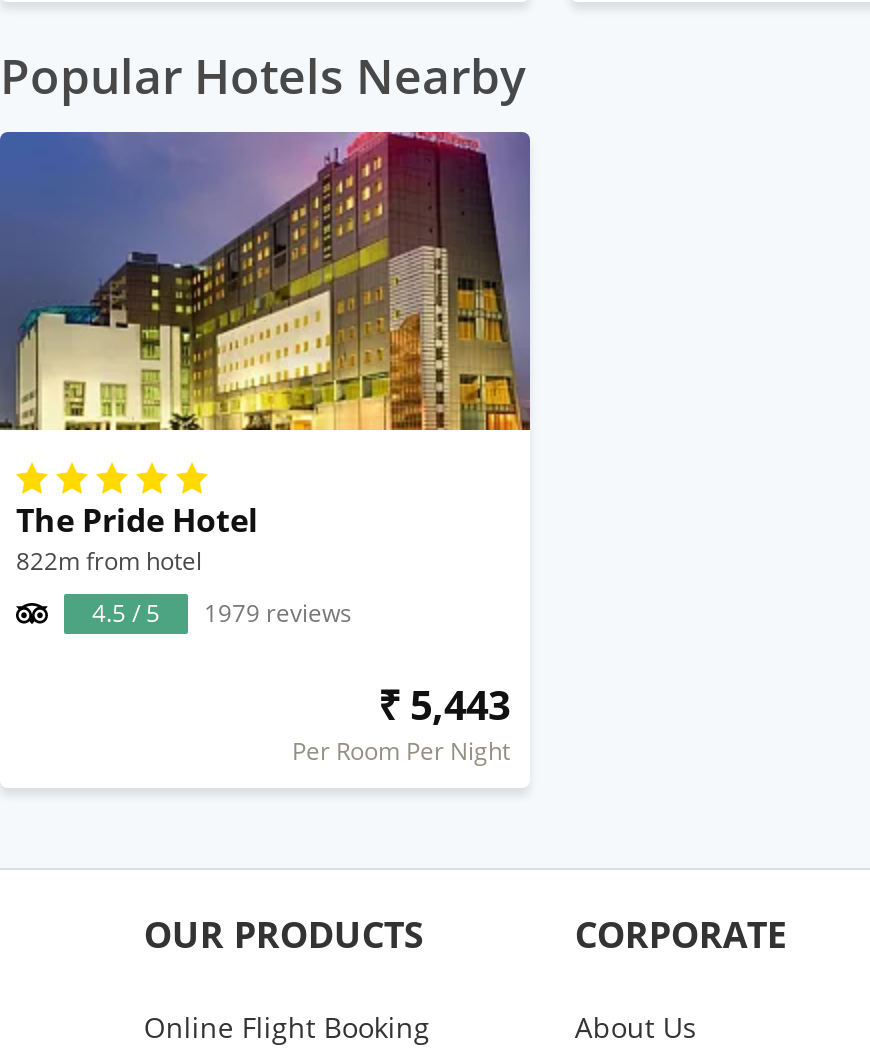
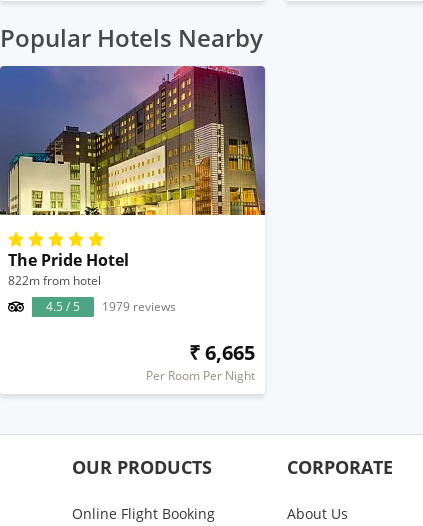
[378,677,510,731] ₹ 5,443 -> [189,338,255,365] ₹ 6,665

